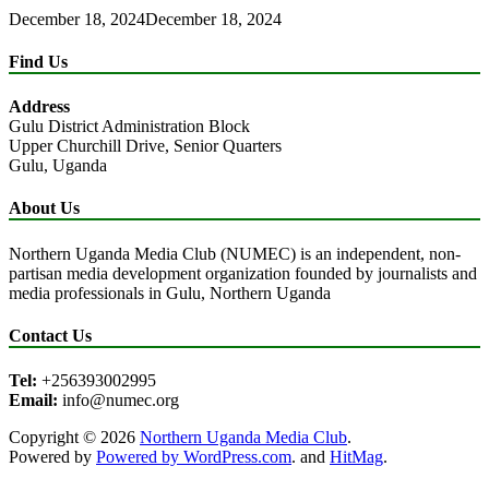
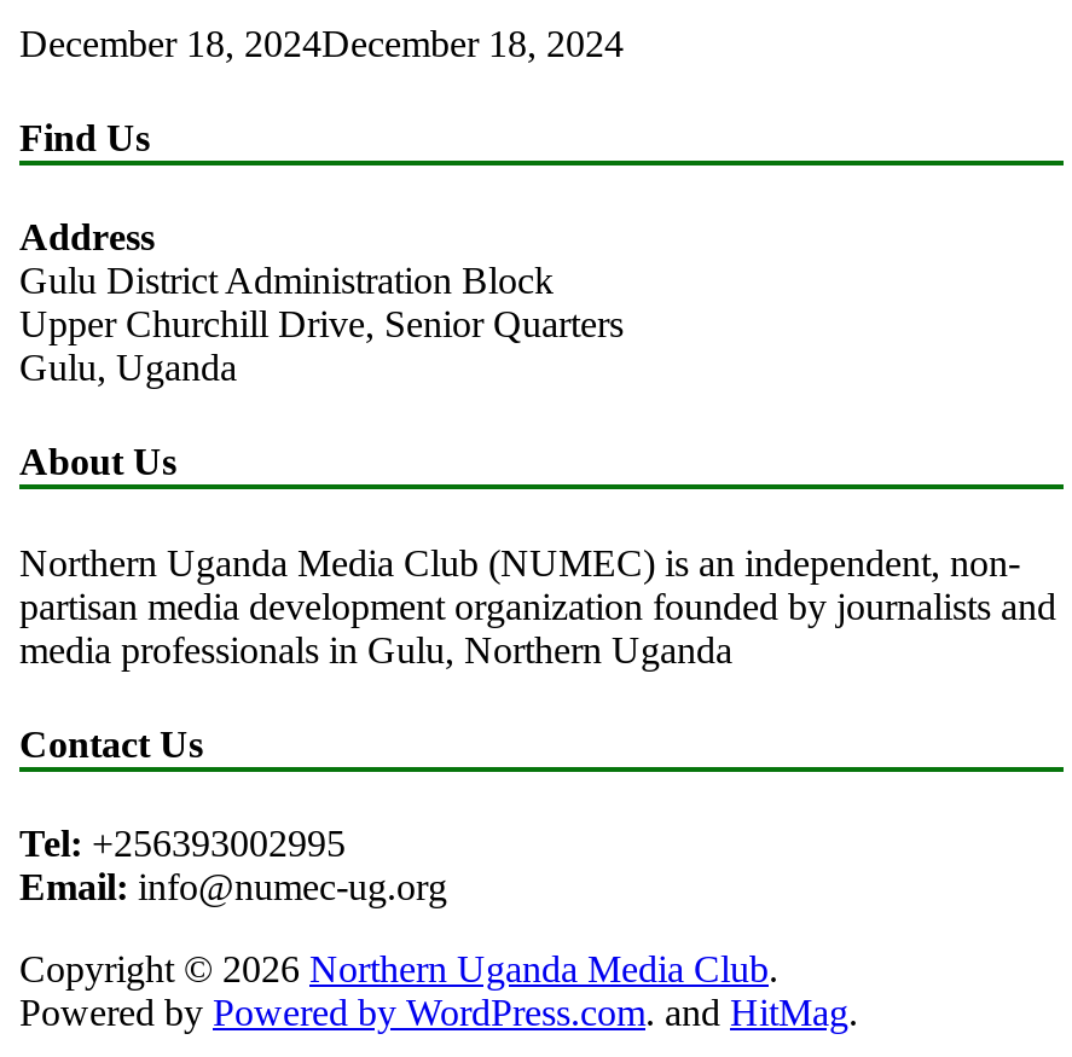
[9,391,179,409] Email: info@numec.org -> [19,867,447,908] Email: info@numec-ug.org

